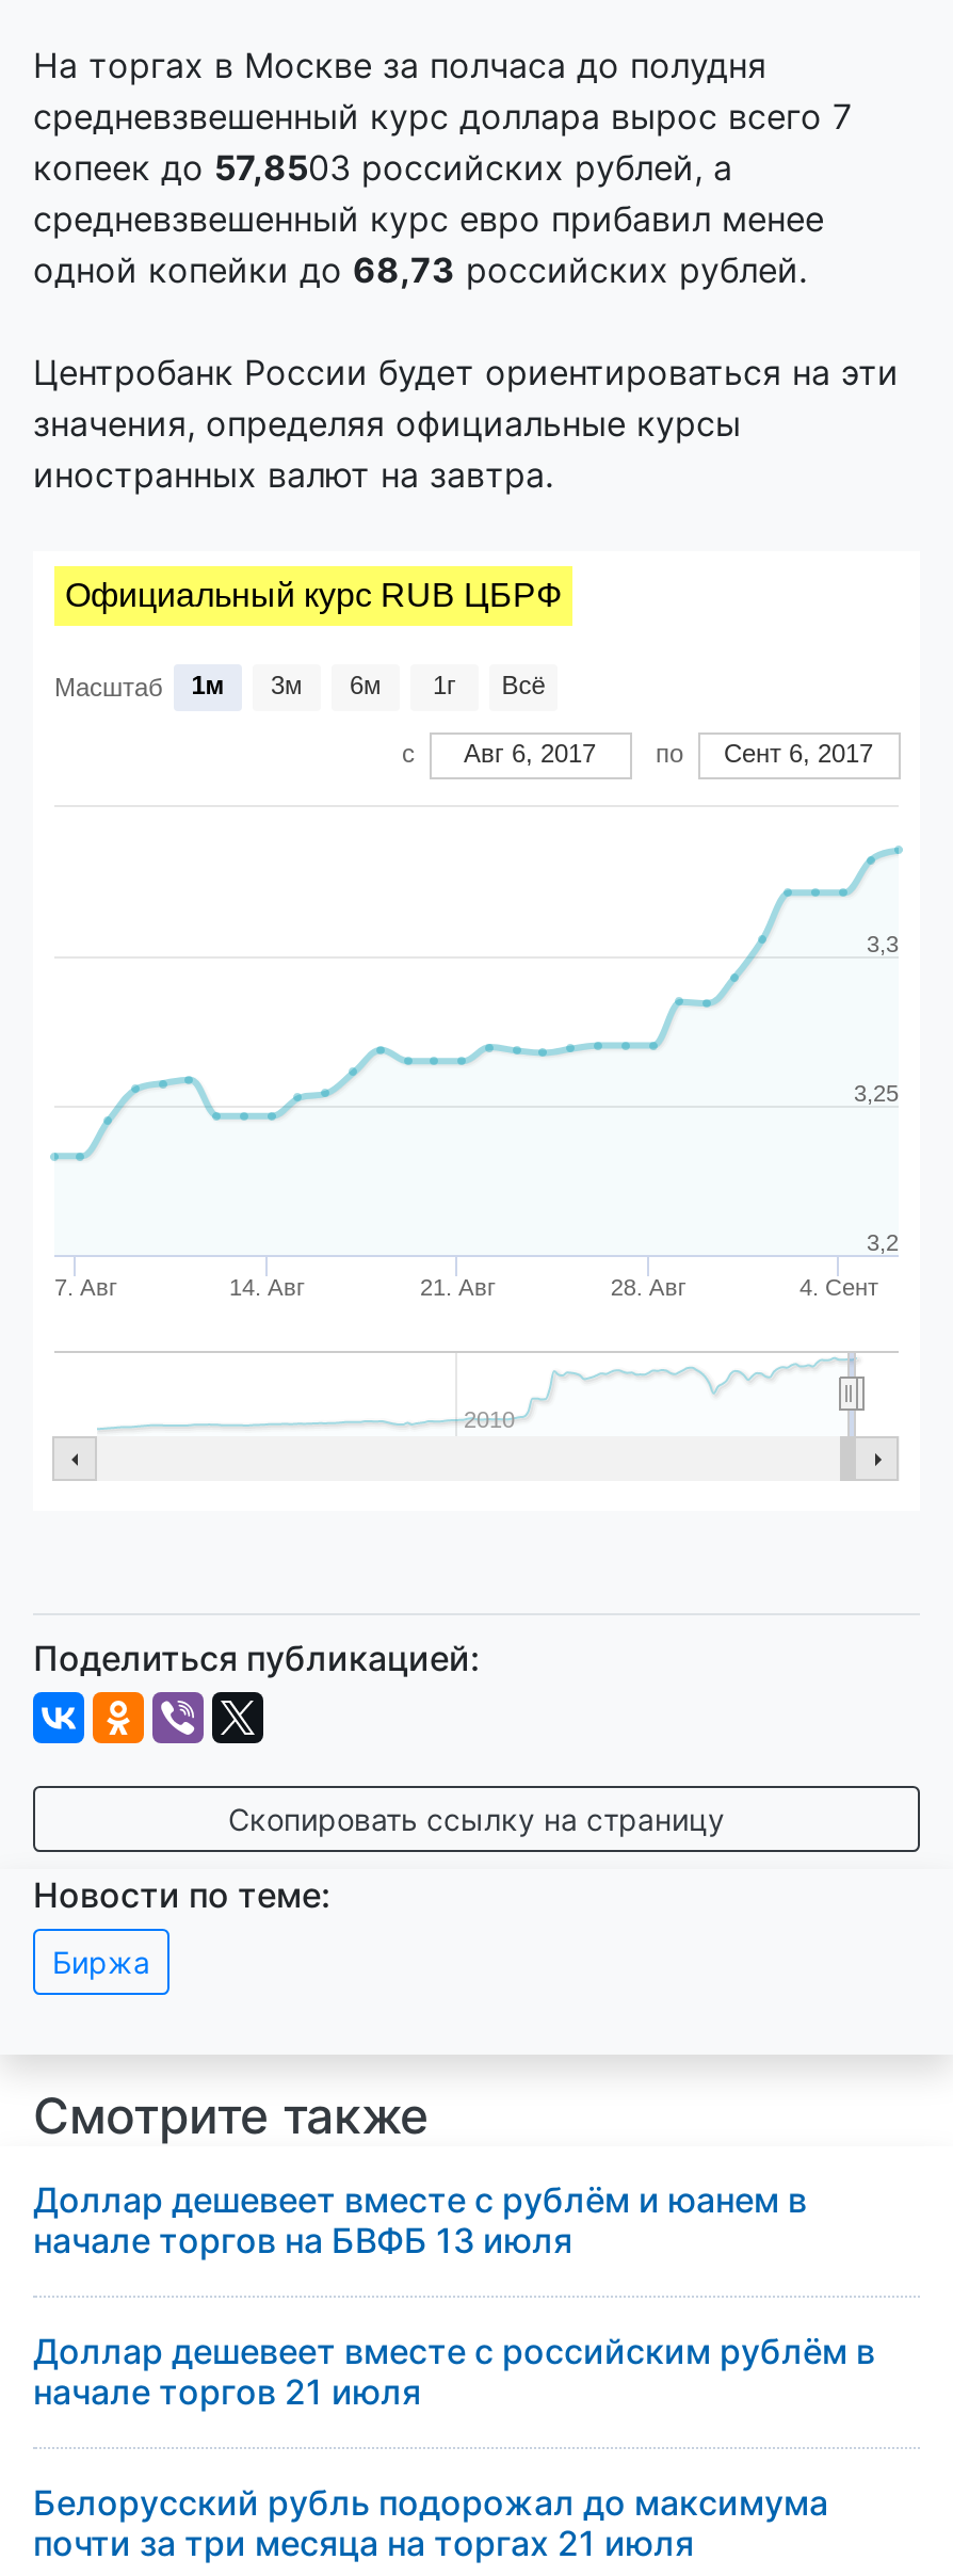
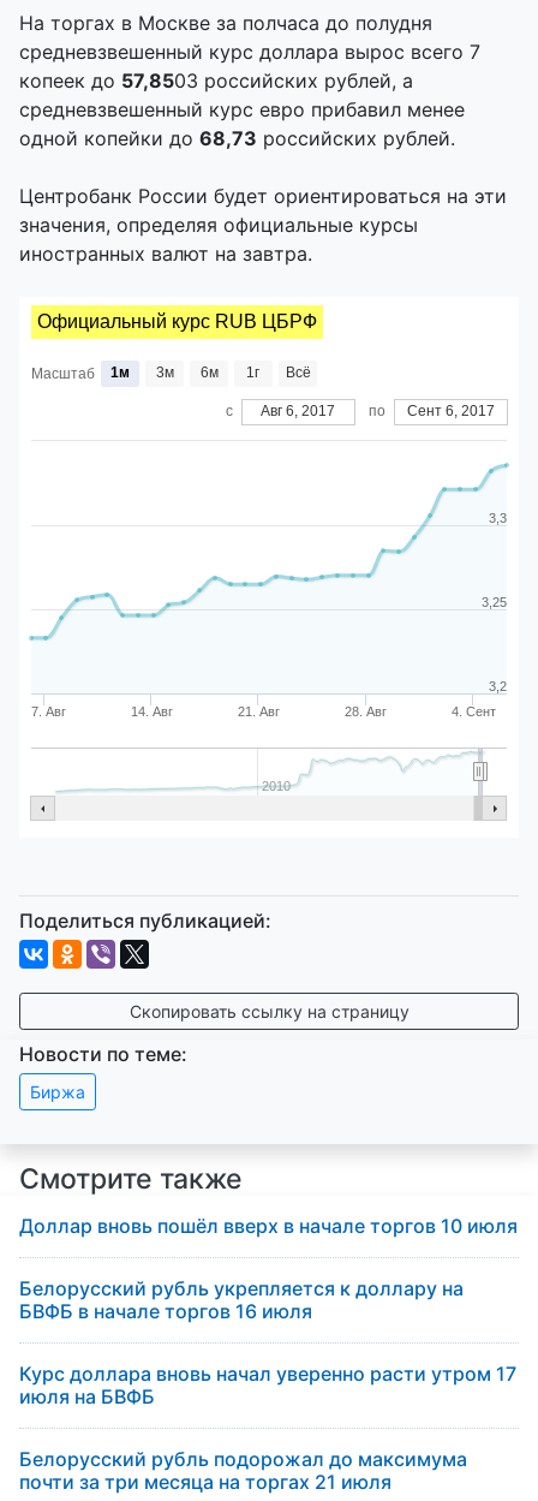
[33,2178,875,2413] Доллар дешевеет вместе с рублём и юанем в | начале торгов на БВФБ 13 июля | Доллар дешевеет вместе с российским рублём в | начале торгов 21 июля -> [19,1214,518,1409] Доллар вновь пошёл вверх в начале торгов 10 июля | Белорусский рубль укрепляется к доллару на | БВФБ в начале торгов 16 июля | Курс доллара вновь начал уверенно расти утром 17 | июля на БВФБ

